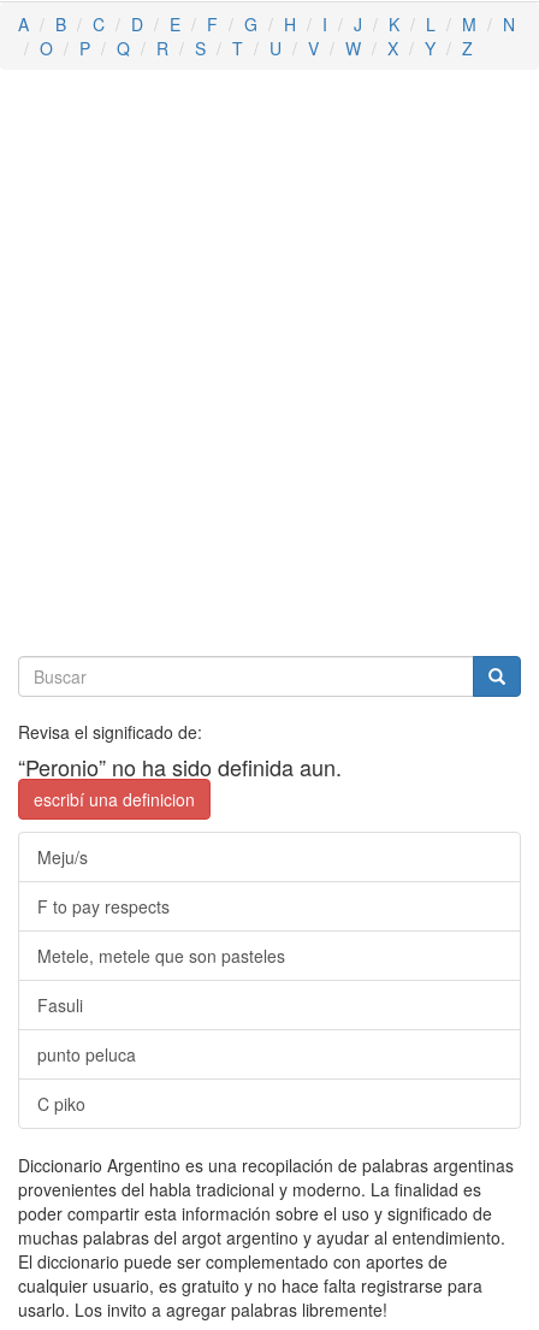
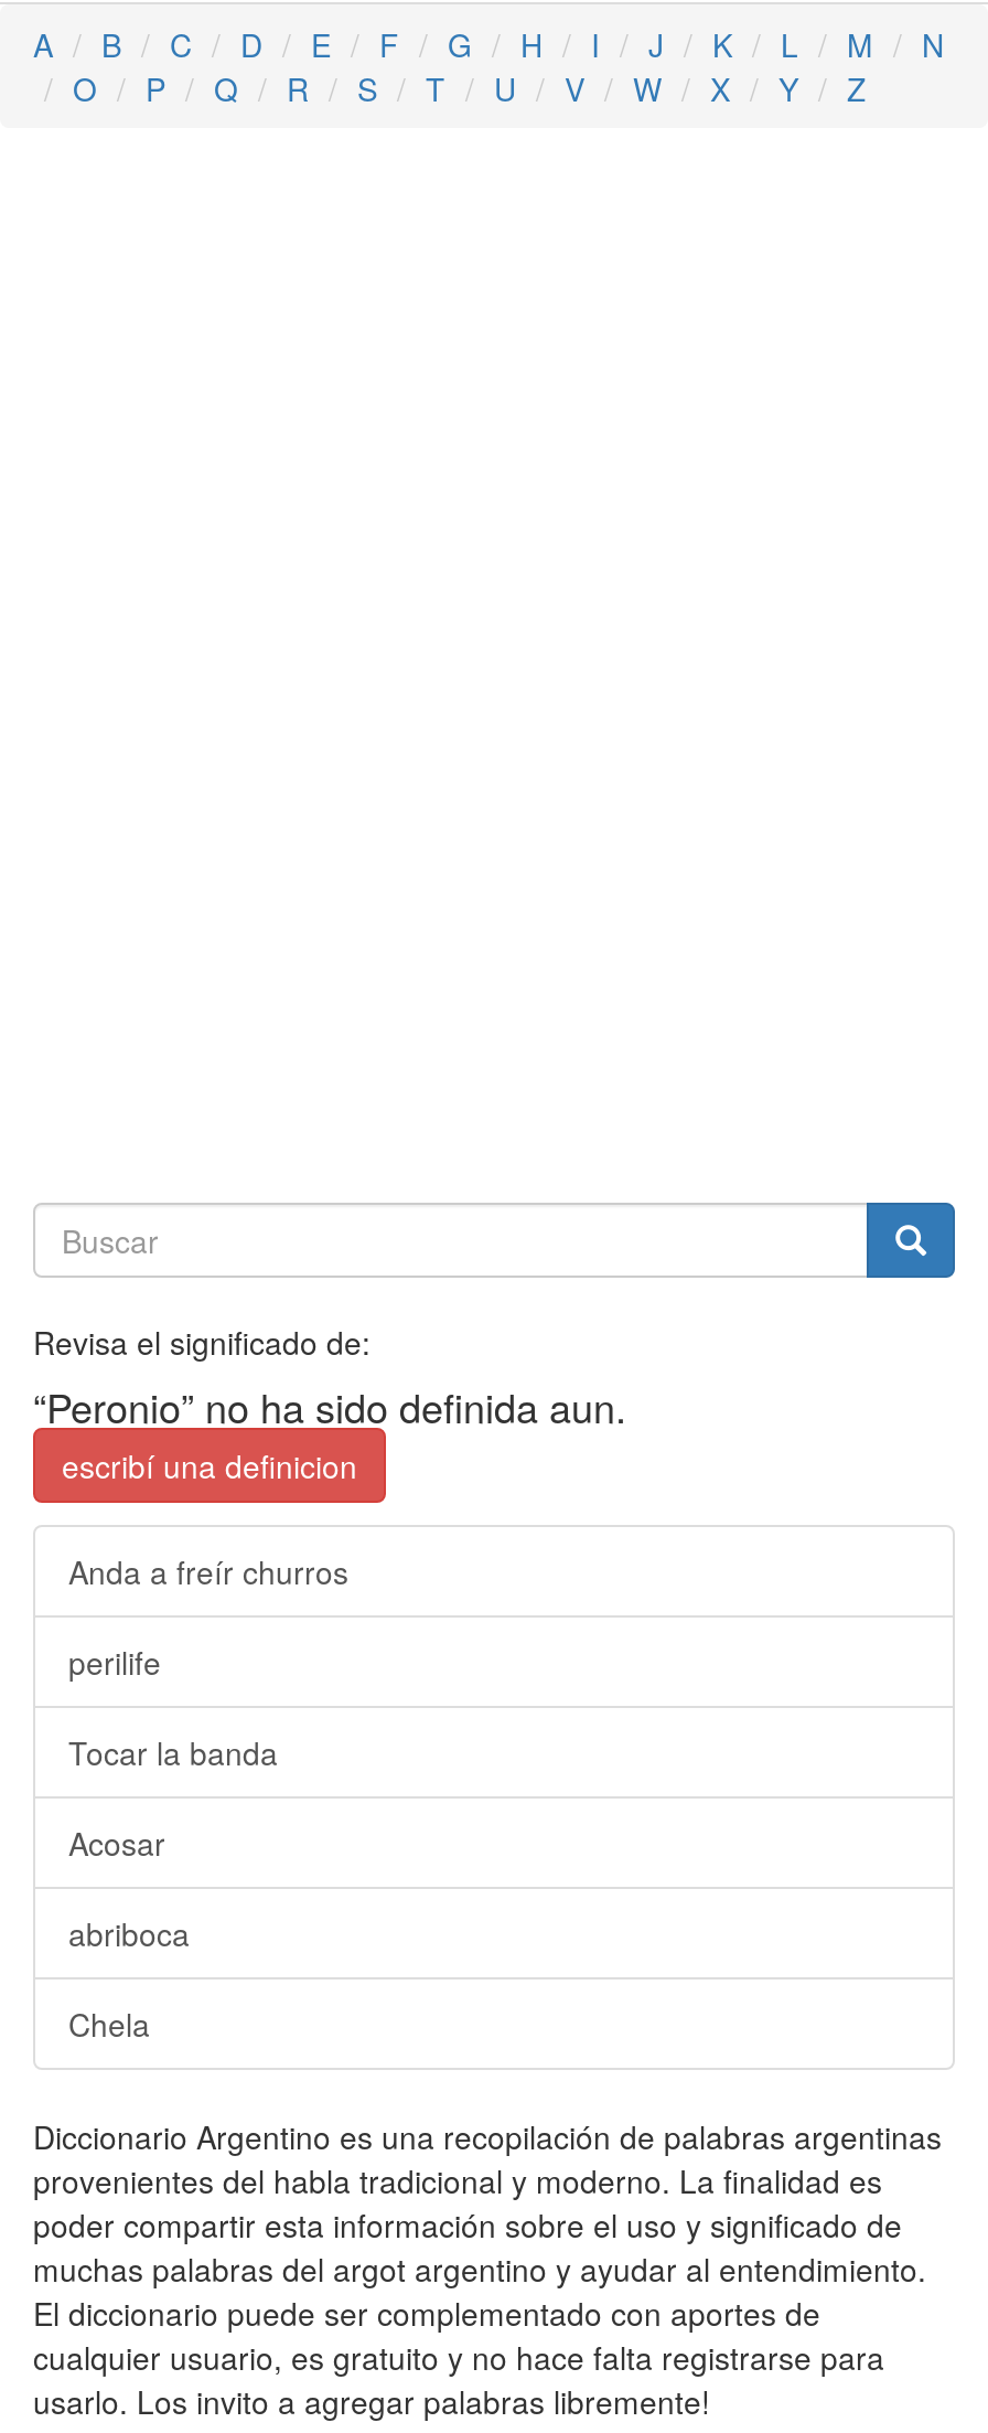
[37,845,88,869] Meju/s -> [68,1549,348,1593] Anda a freír churros
[37,894,170,918] F to pay respects -> [68,1640,161,1684] perilife
[37,944,285,968] Metele, metele que son pasteles -> [68,1730,278,1774] Tocar la banda
[37,993,83,1017] Fasuli -> [68,1821,165,1865] Acosar
[37,1042,136,1066] punto peluca -> [68,1911,190,1955] abriboca
[37,1092,85,1116] C piko -> [68,2002,150,2046] Chela

